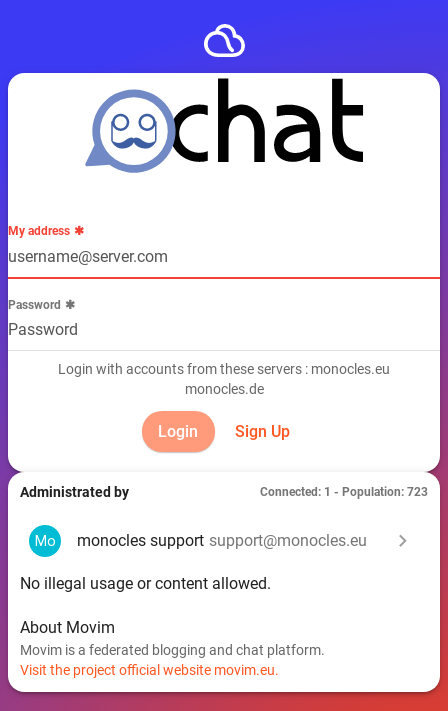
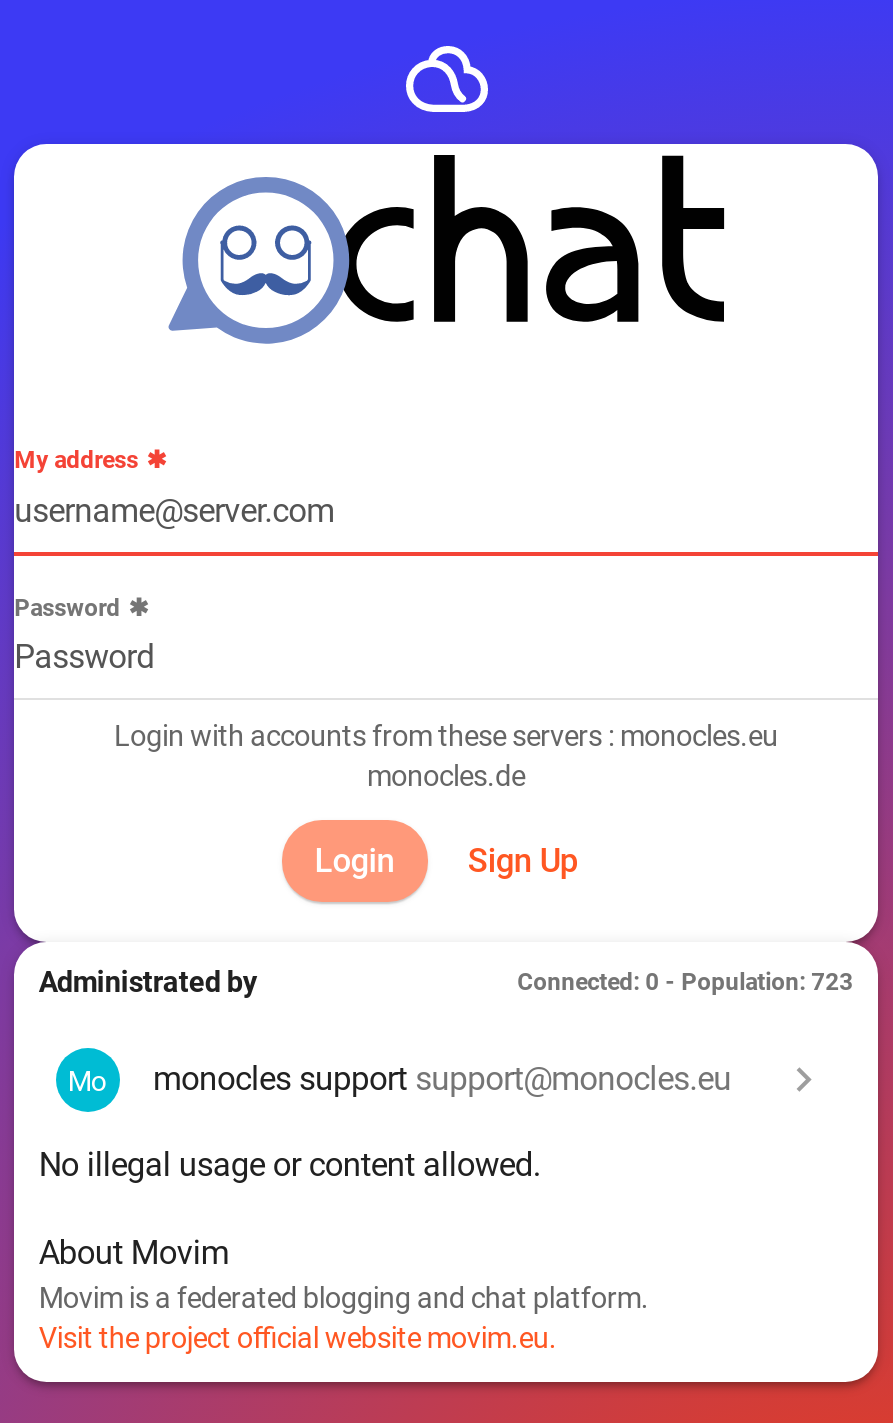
[260,485,428,499] Connected: 1 - Population: 723 -> [517,969,853,997] Connected: 0 - Population: 723

